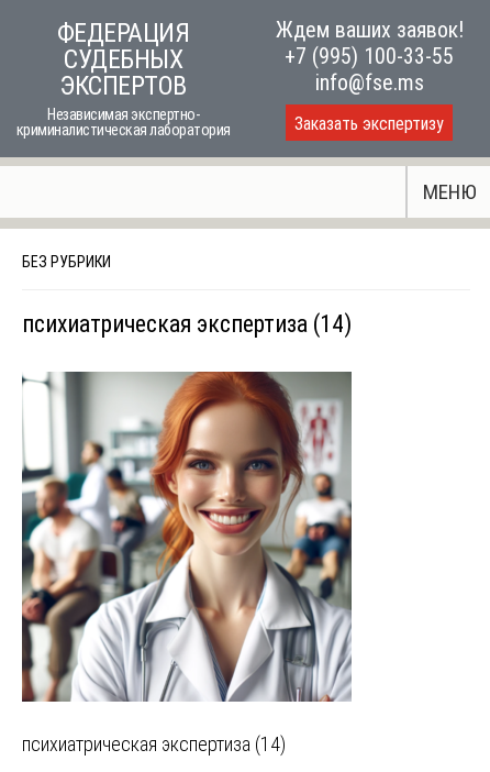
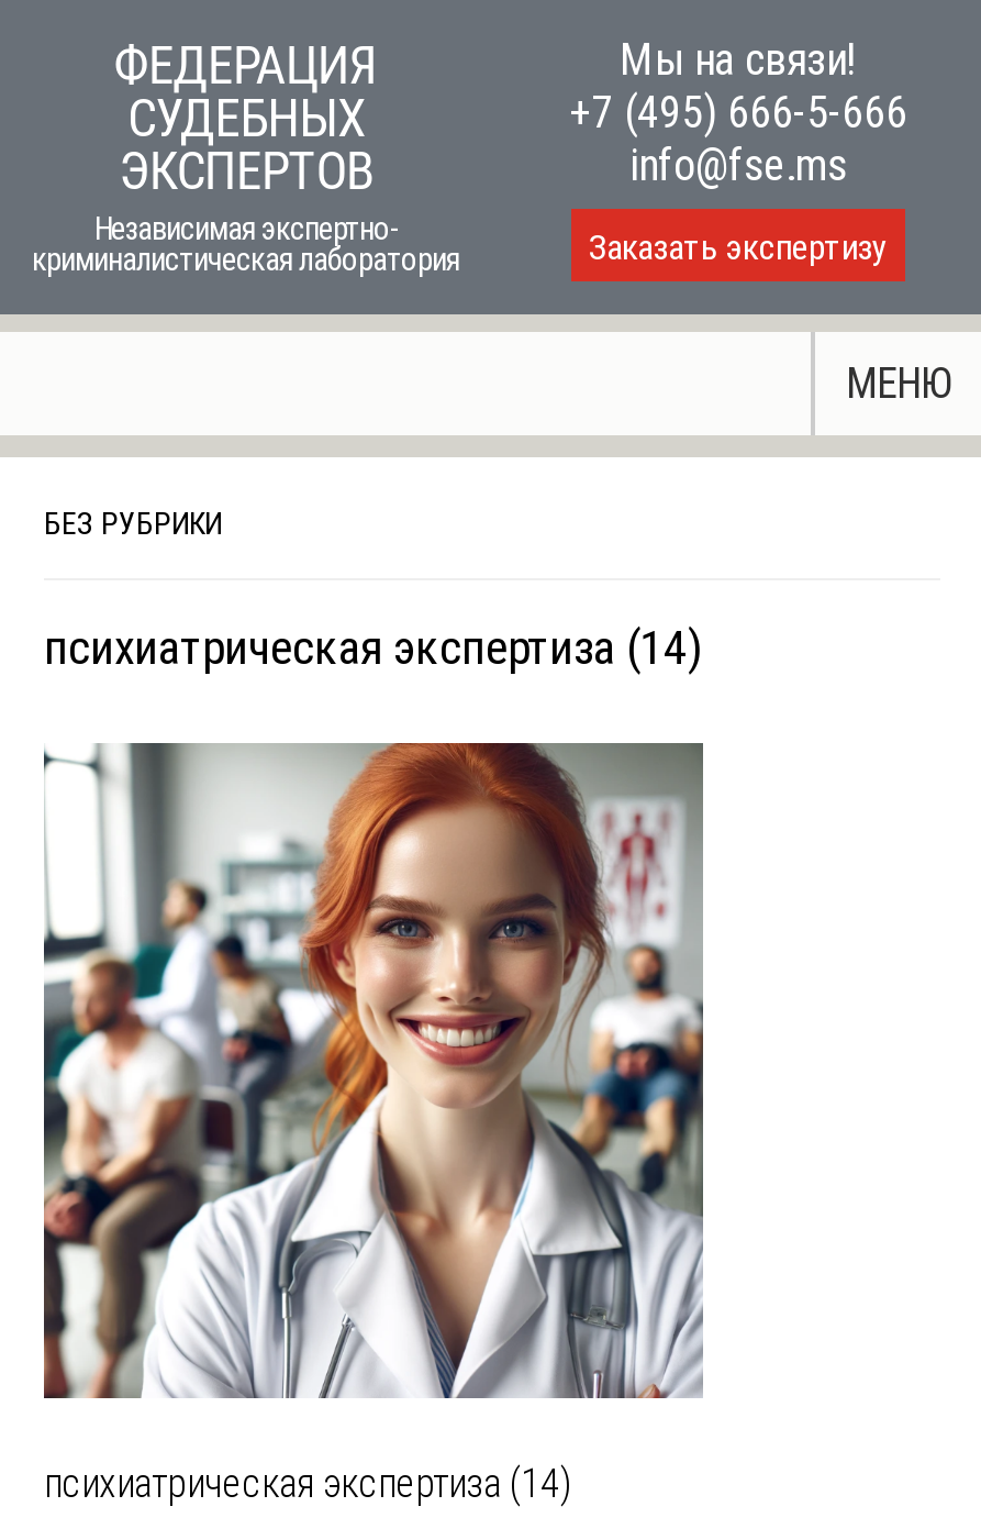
[275,16,463,69] Ждем ваших заявок! | +7 (995) 100-33-55 -> [569,33,907,139] Мы на связи! | +7 (495) 666-5-666

